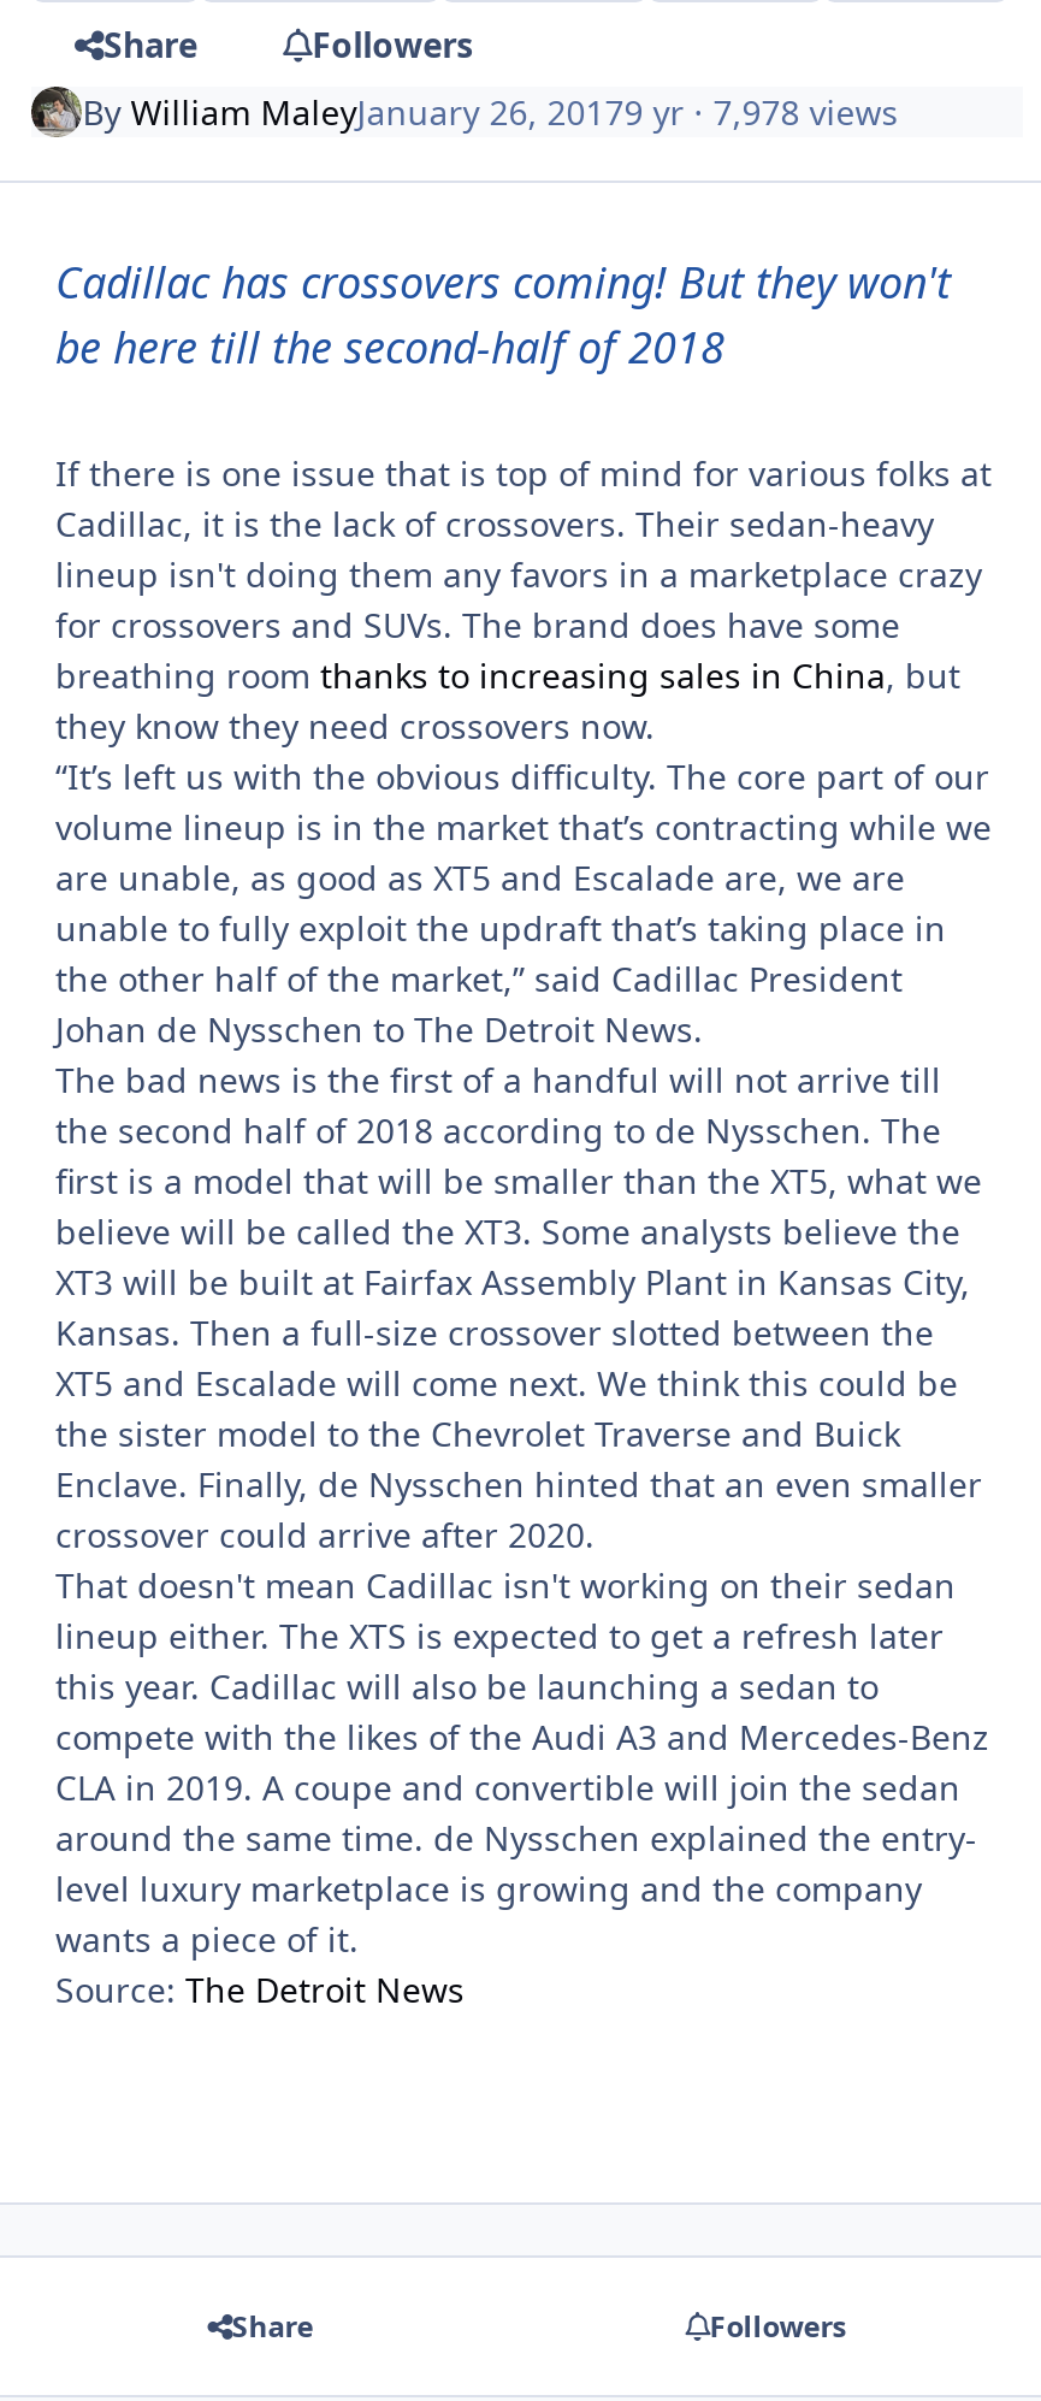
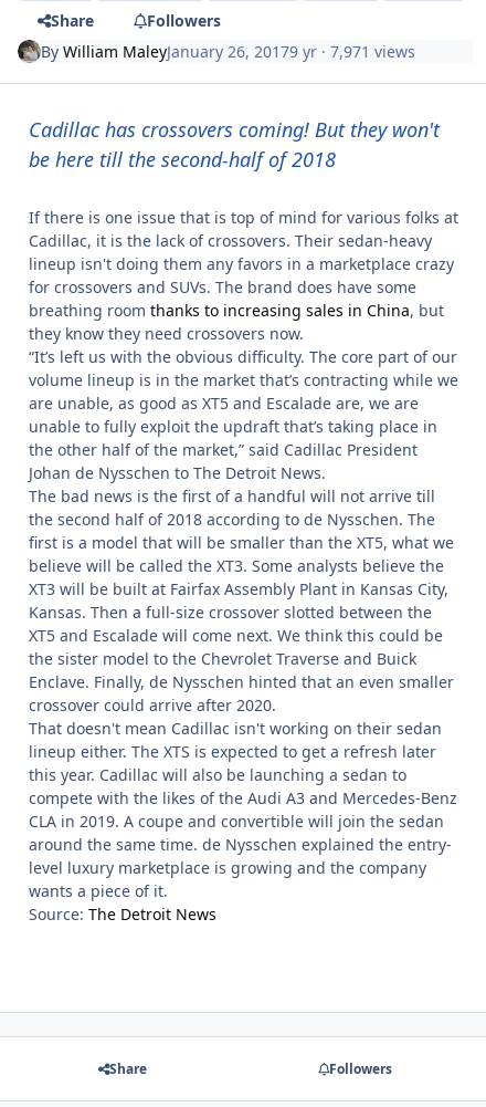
[82,89,898,134] By William MaleyJanuary 26, 20179 yr · 7,978 views -> [41,41,416,62] By William MaleyJanuary 26, 20179 yr · 7,971 views

